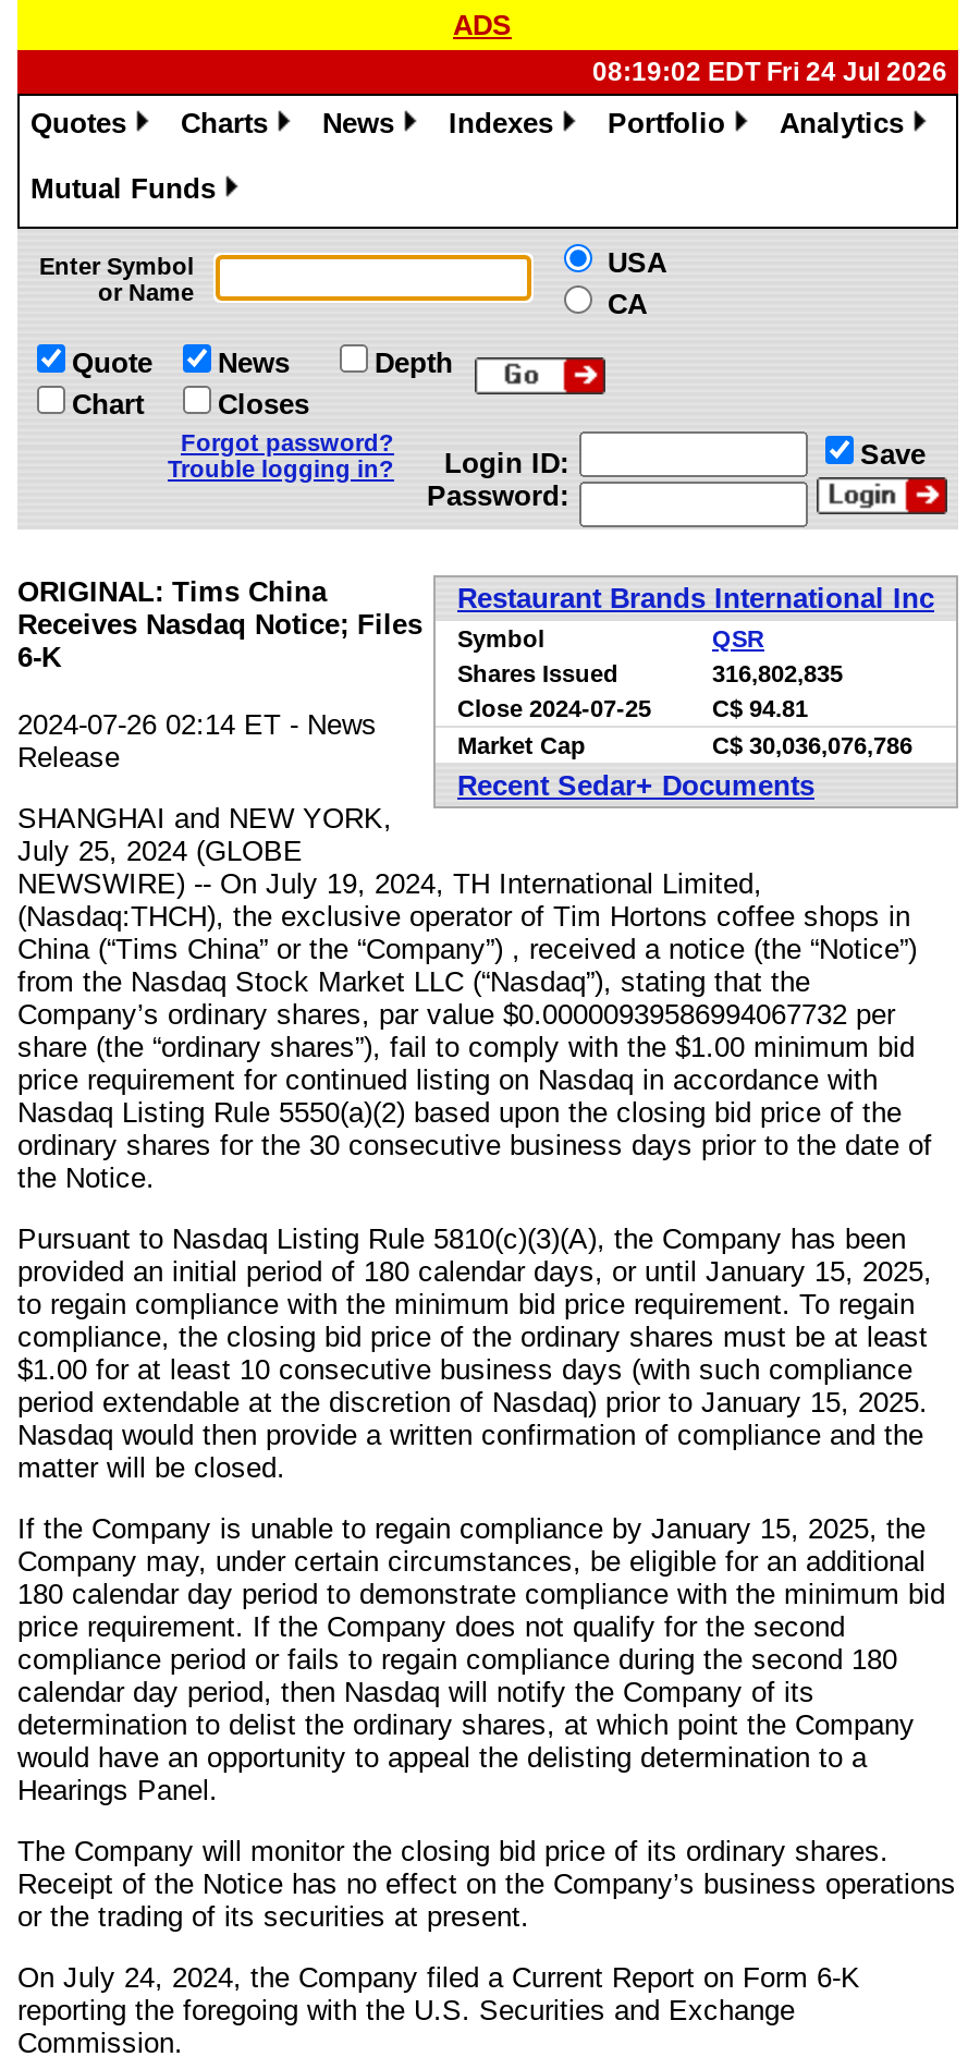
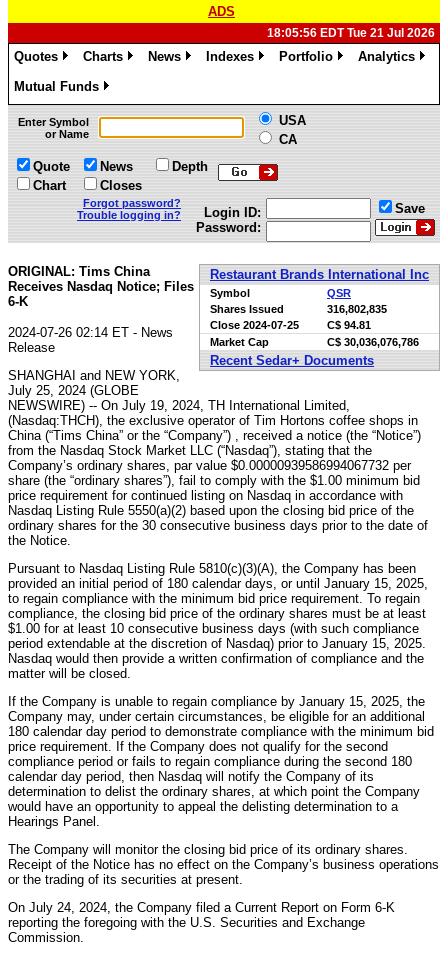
[592,57,947,87] 08:19:02 EDT Fri 24 Jul 2026 -> [267,26,435,40] 18:05:56 EDT Tue 21 Jul 2026

